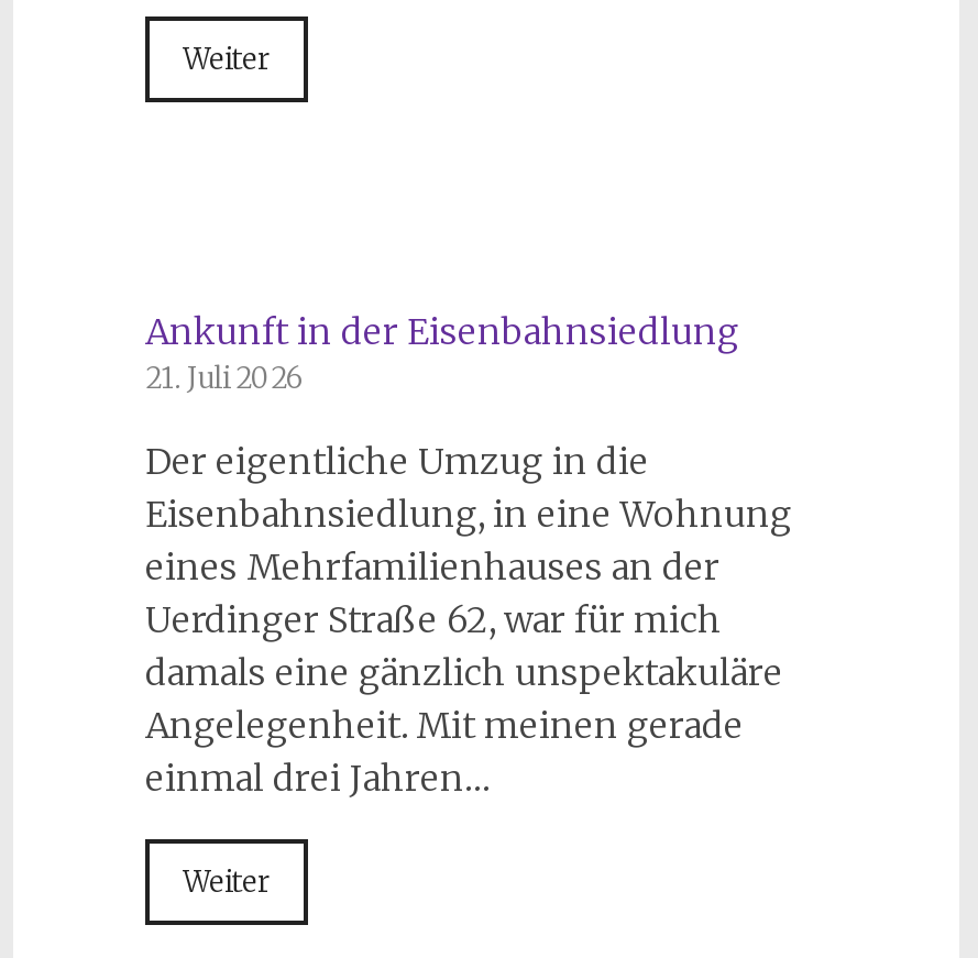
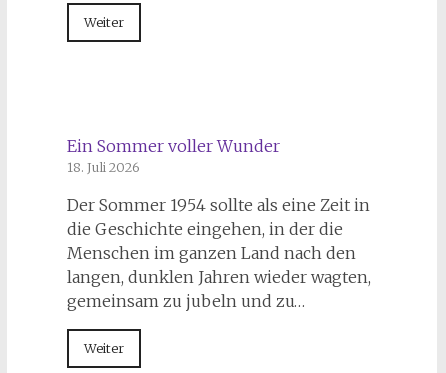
[145,309,739,395] Ankunft in der Eisenbahnsiedlung | 21. Juli 2026 -> [67,136,280,175] Ein Sommer voller Wunder | 18. Juli 2026
[145,439,792,800] Der eigentliche Umzug in die | Eisenbahnsiedlung, in eine Wohnung | eines Mehrfamilienhauses an der | Uerdinger Straße 62, war für mich | damals eine gänzlich unspektakuläre | Angelegenheit. Mit meinen gerade | einmal drei Jahren… -> [67,195,371,311] Der Sommer 1954 sollte als eine Zeit in | die Geschichte eingehen, in der die | Menschen im ganzen Land nach den | langen, dunklen Jahren wieder wagten, | gemeinsam zu jubeln und zu…

